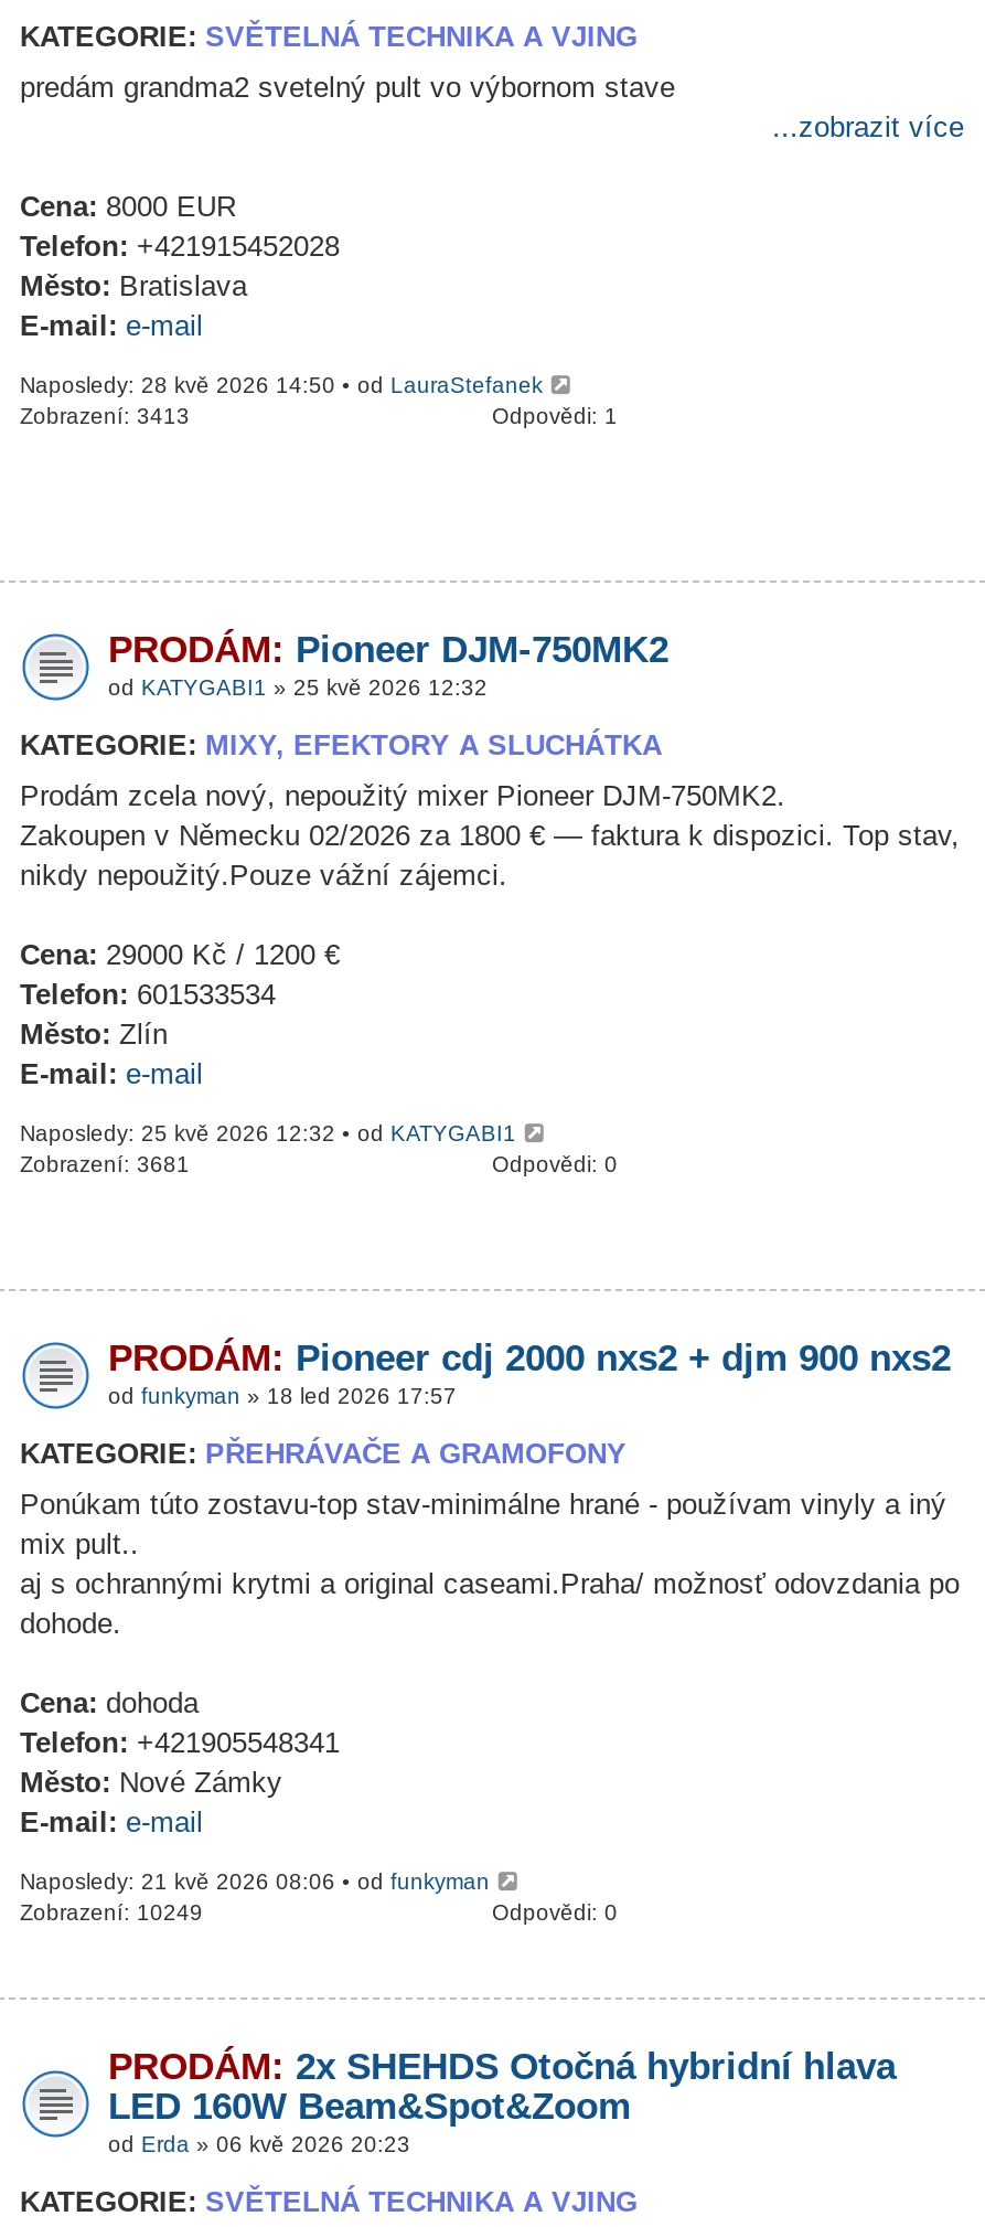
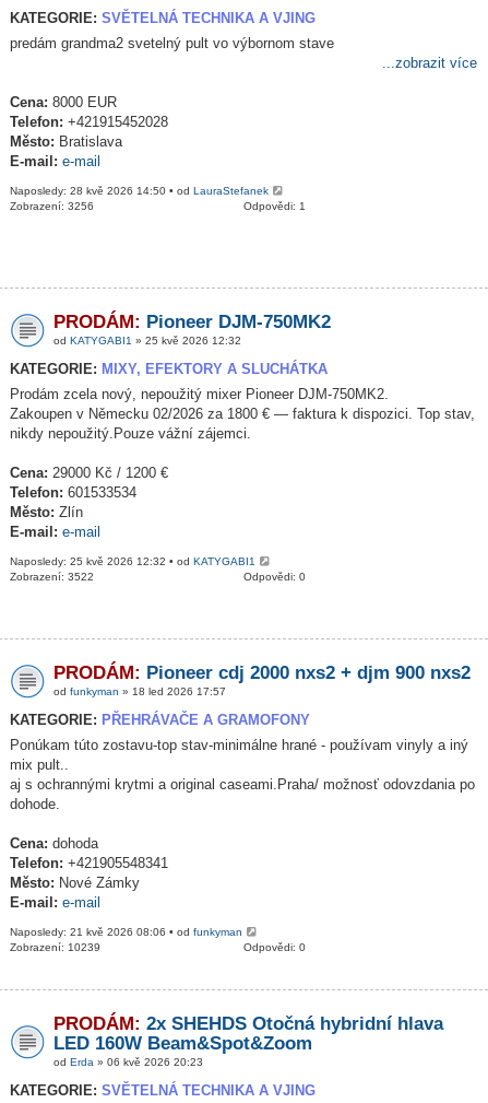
[20,404,190,428] Zobrazení: 3413 -> [10,200,94,212] Zobrazení: 3256
[20,1152,190,1176] Zobrazení: 3681 -> [10,571,94,583] Zobrazení: 3522
[20,1900,203,1925] Zobrazení: 10249 -> [10,941,100,953] Zobrazení: 10239

